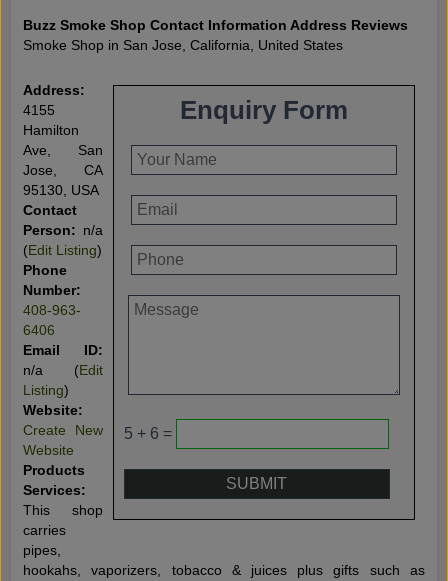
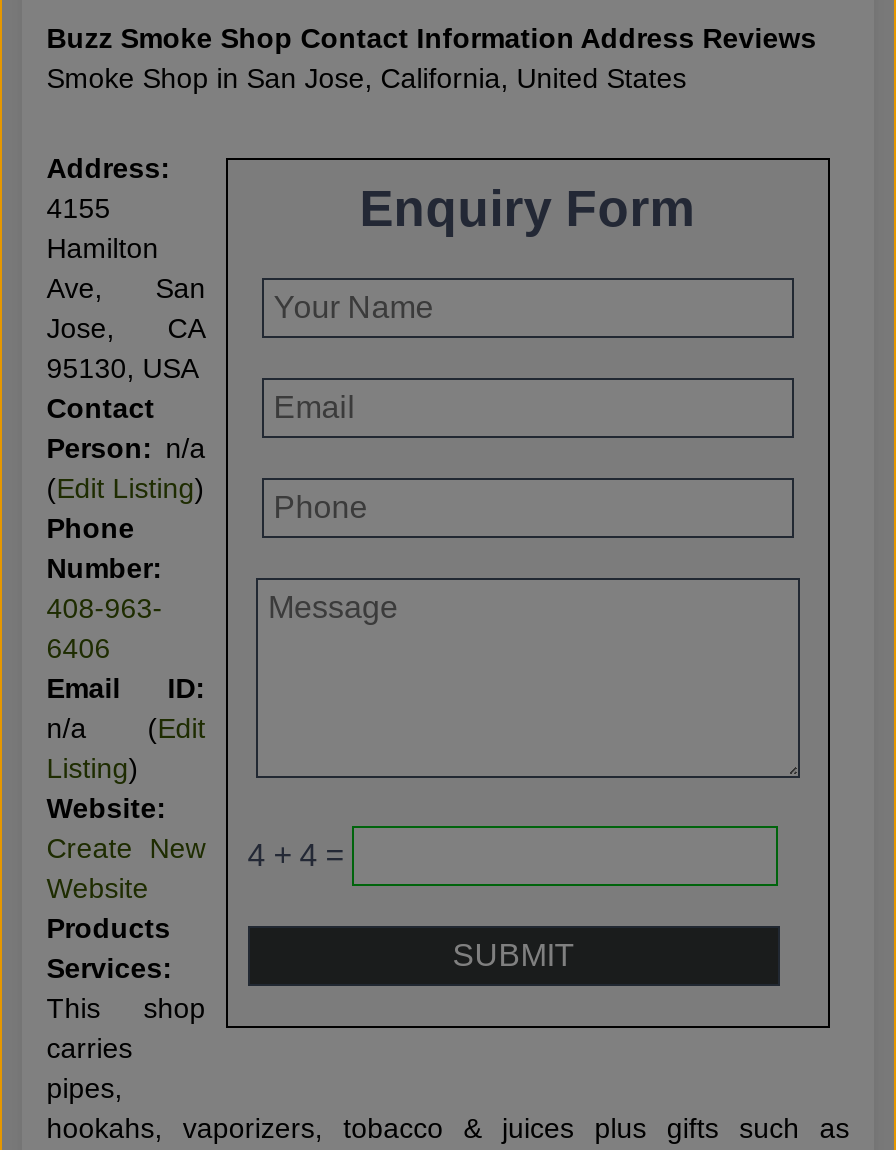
[23,422,176,442] Create New 5 + 6 = -> [46,833,352,873] Create New 4 + 4 =

